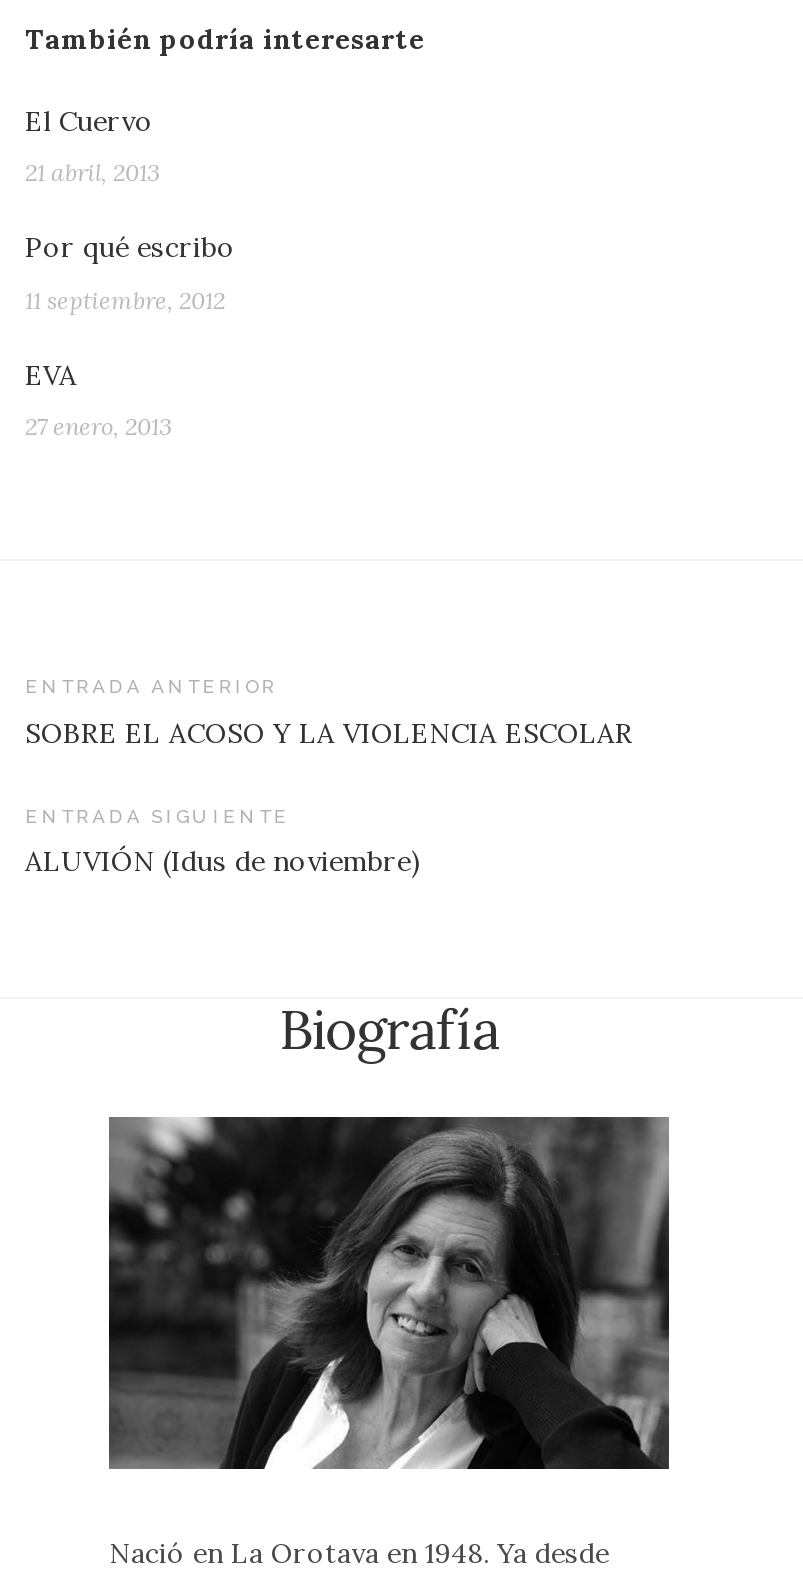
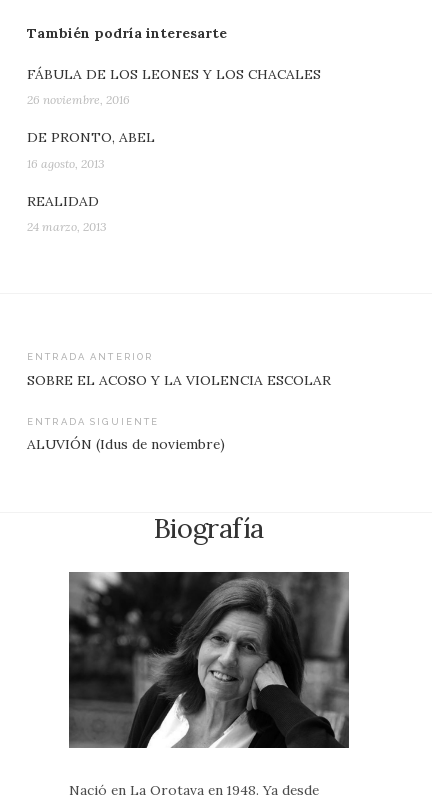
[25,103,153,139] El Cuervo -> [27,65,321,83] FÁBULA DE LOS LEONES Y LOS CHACALES
[25,157,161,187] 21 abril, 2013 -> [27,92,130,107] 26 noviembre, 2016
[25,230,235,266] Por qué escribo -> [27,128,155,146] DE PRONTO, ABEL
[25,284,225,314] 11 septiembre, 2012 -> [27,155,105,170] 16 agosto, 2013
[25,356,77,392] EVA -> [27,192,99,210] REALIDAD
[25,411,173,441] 27 enero, 2013 -> [27,219,107,234] 24 marzo, 2013

